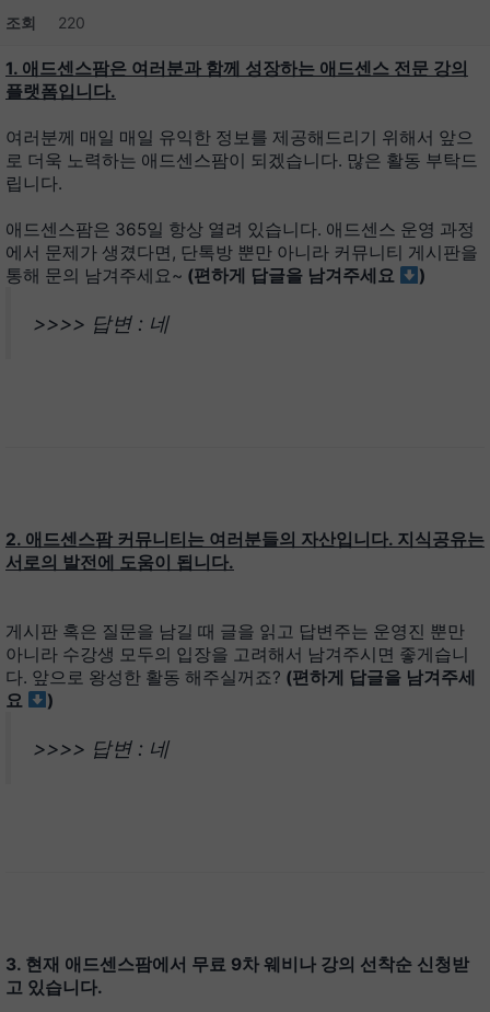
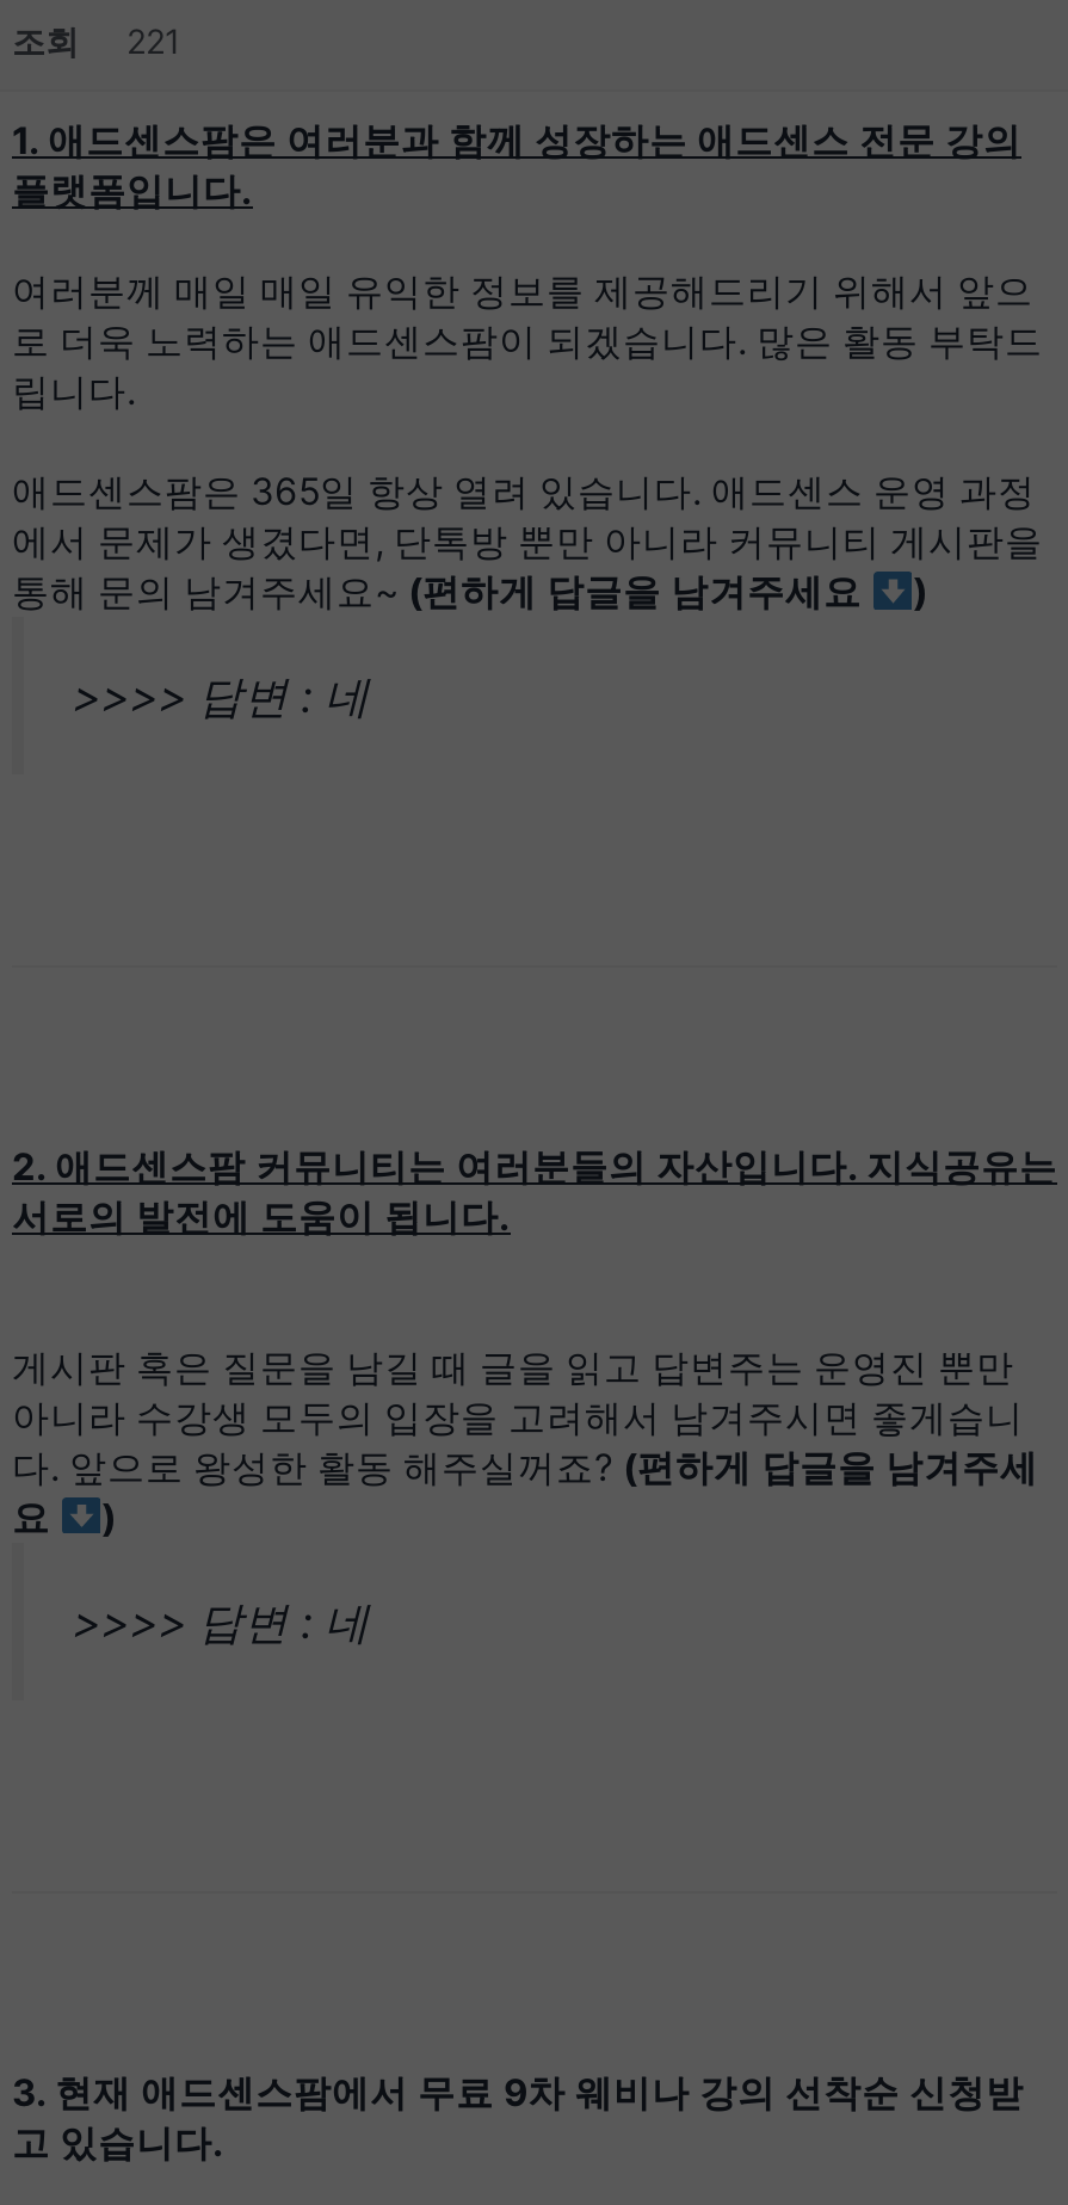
[5,13,85,32] 조회 220 -> [12,20,181,61] 조회 221

